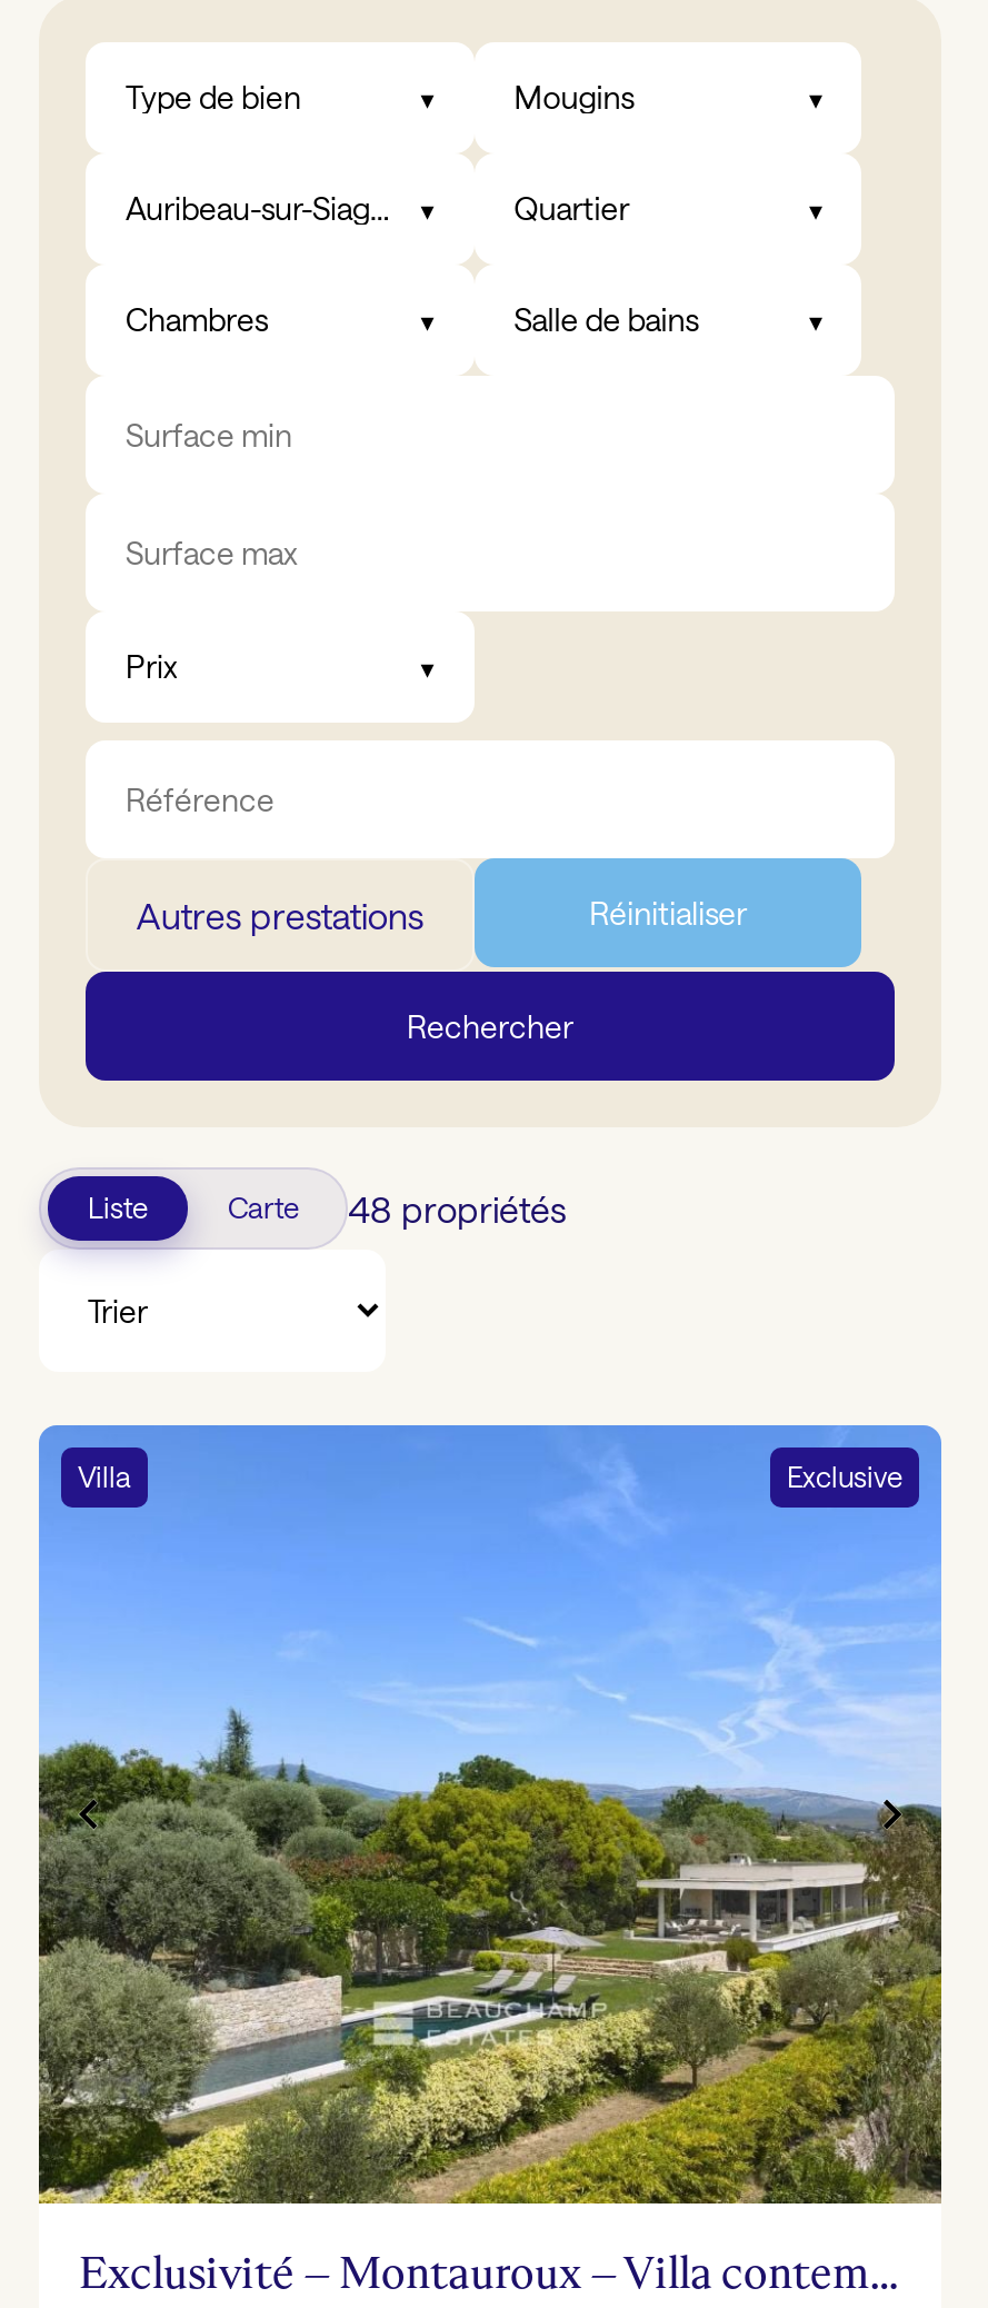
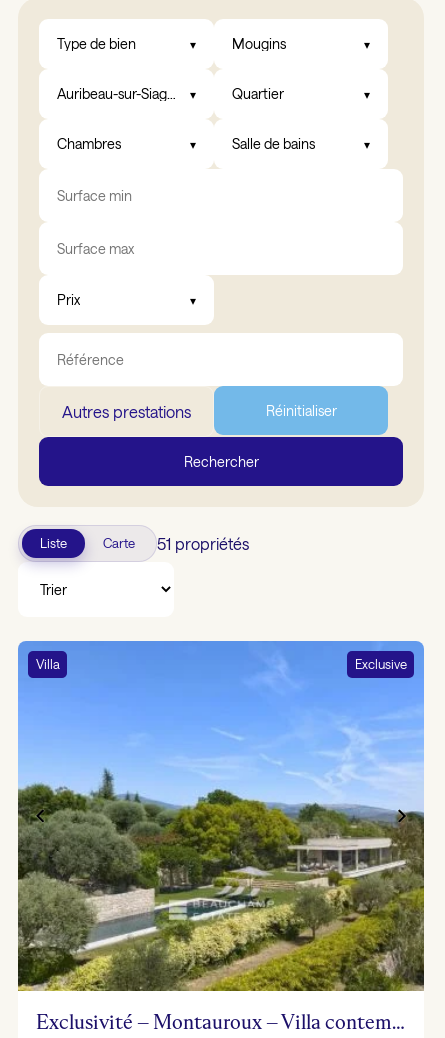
[228,1187,566,1229] Carte 48 propriétés -> [103,534,249,553] Carte 51 propriétés

